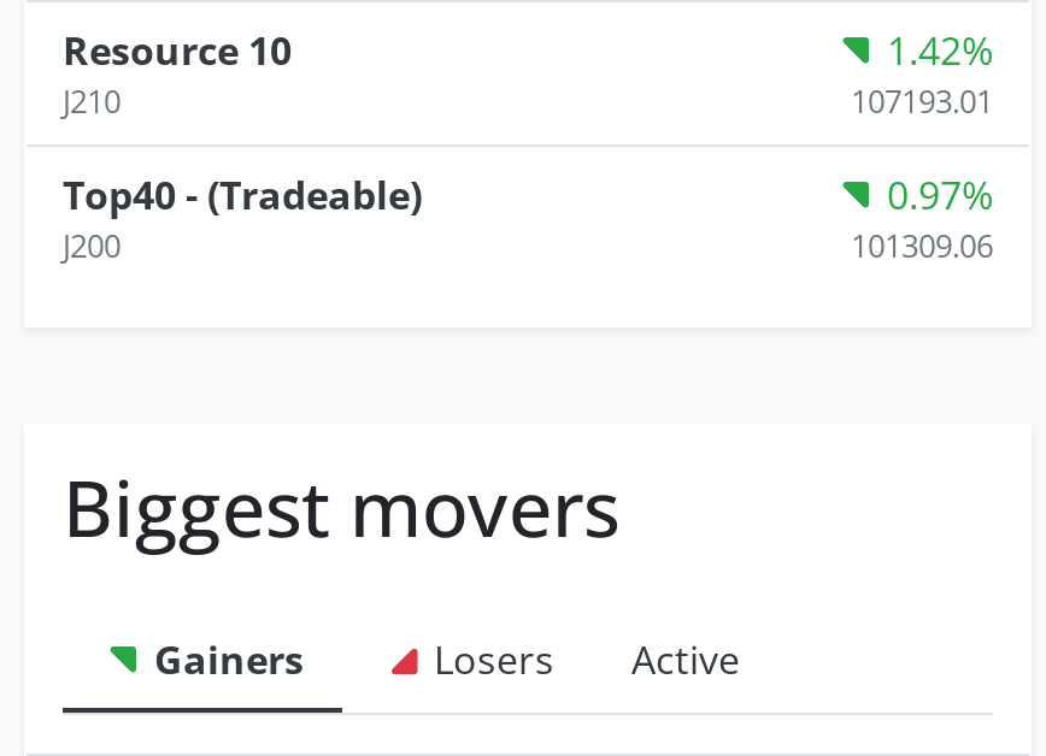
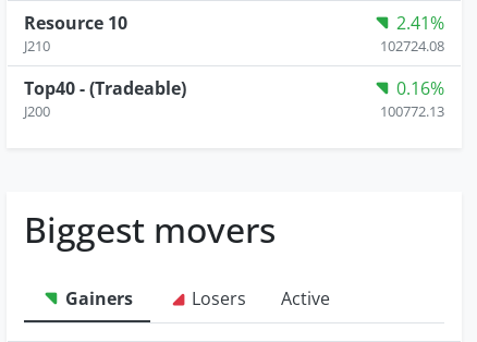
[877,24,993,77] 1.42% -> [392,11,444,35] 2.41%
[851,79,993,123] 107193.01 -> [380,36,444,56] 102724.08
[877,169,993,222] 0.97% -> [392,76,444,100] 0.16%
[851,224,993,267] 101309.06 -> [380,101,444,121] 100772.13

